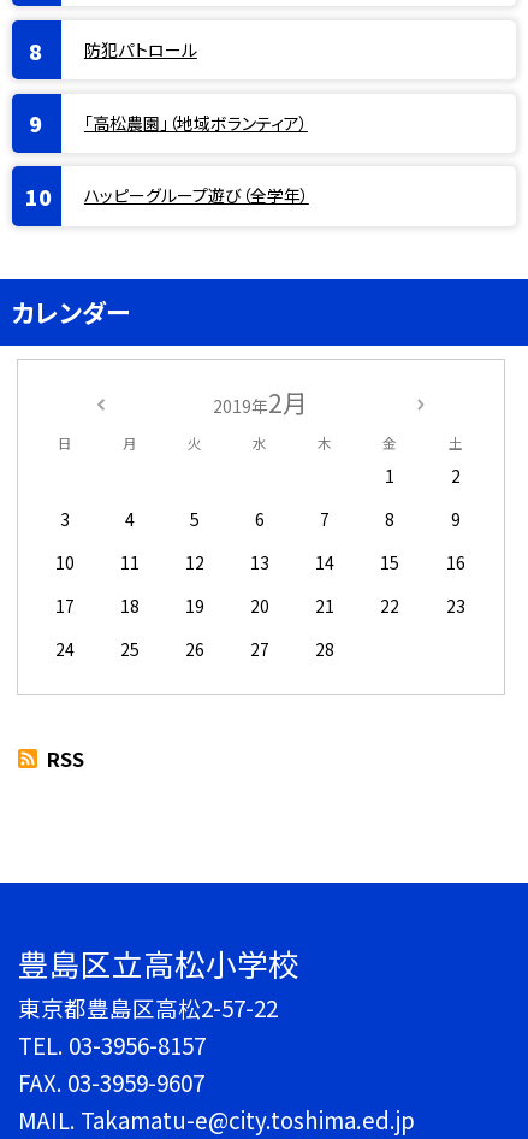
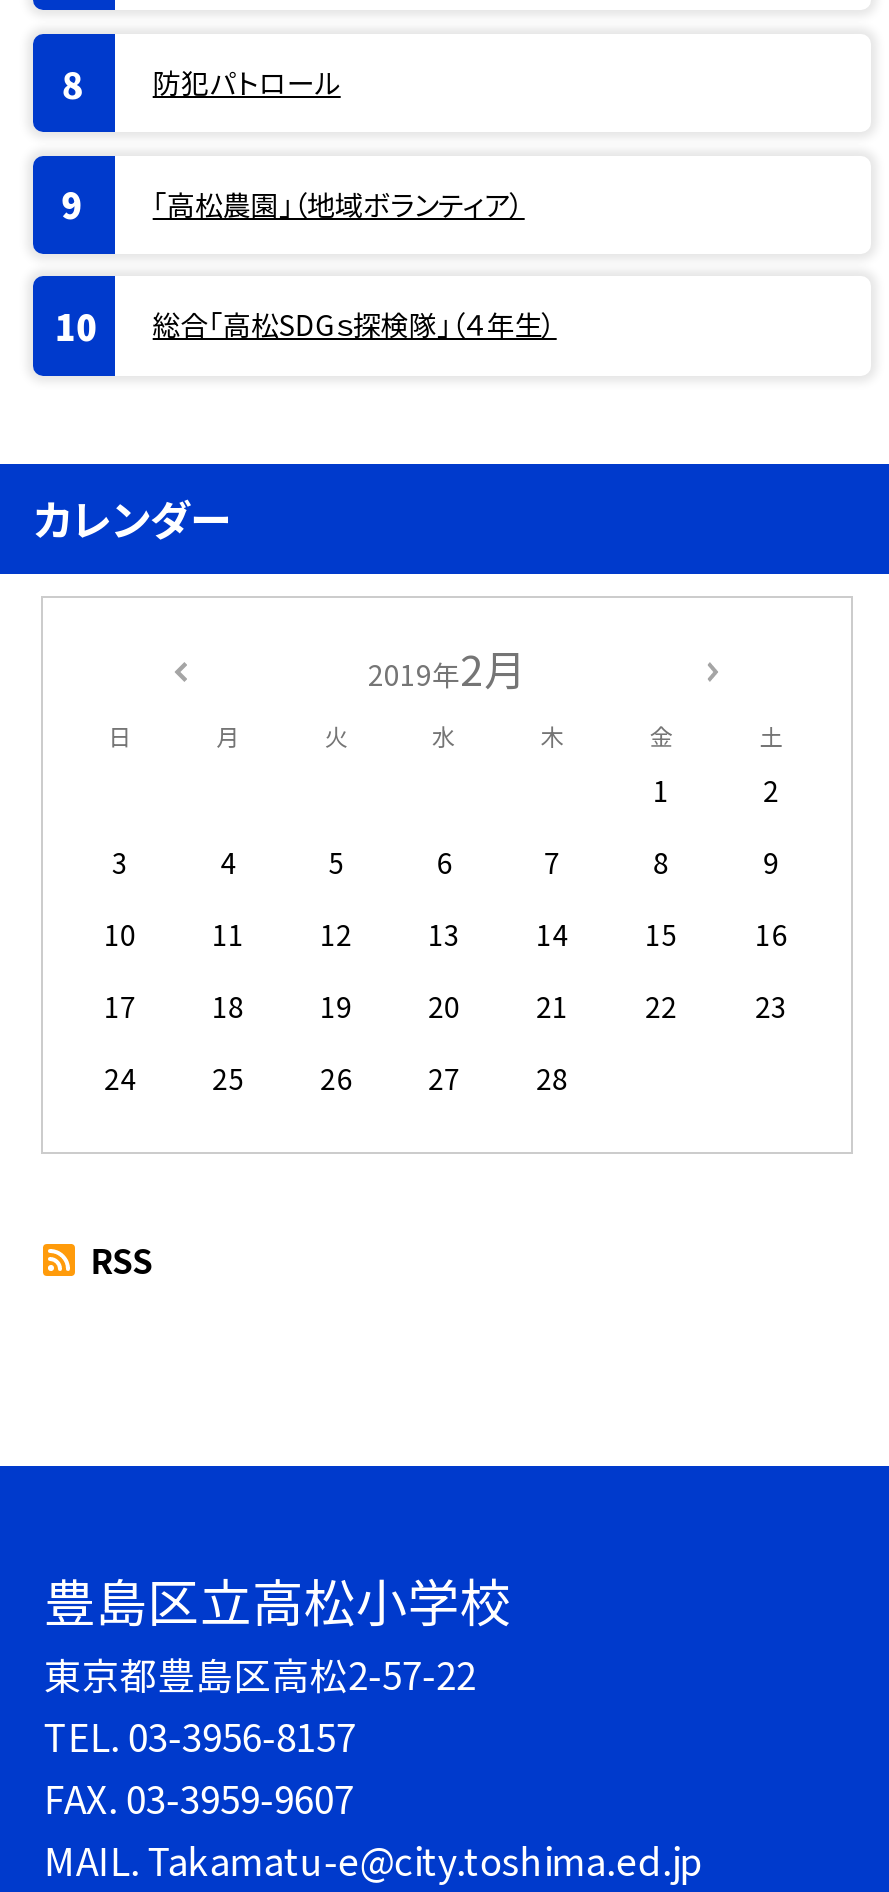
[84,184,309,208] ハッピーグループ遊び（全学年） -> [153,305,557,345] 総合「高松SDGｓ探検隊」（４年生）

